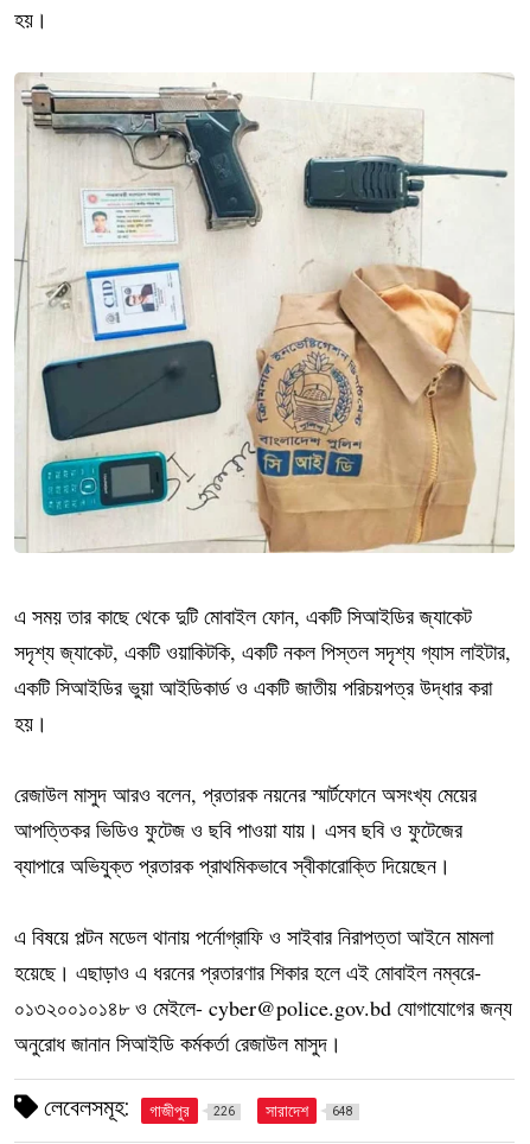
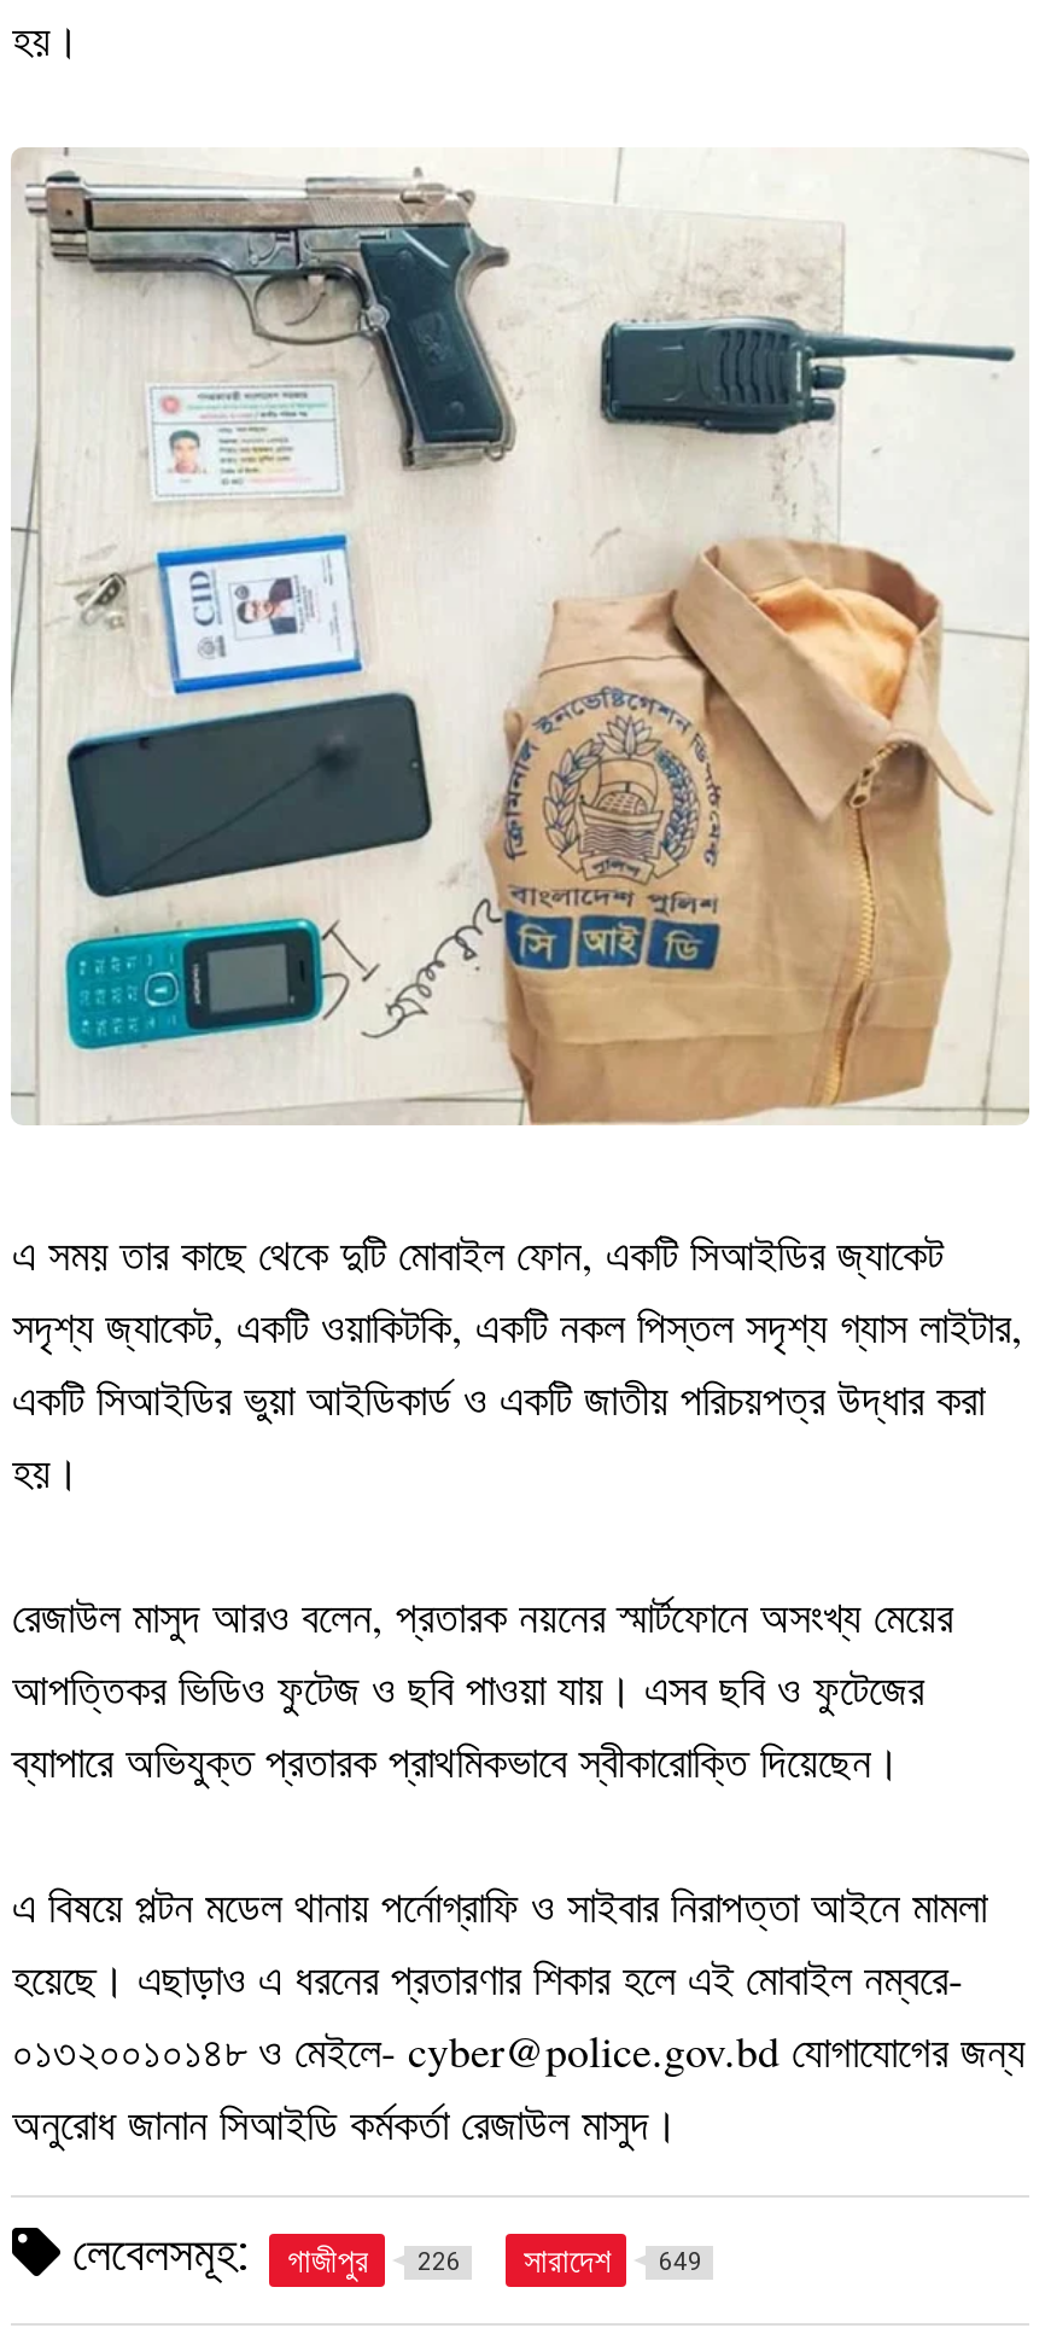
[266,1101,354,1120] সারাদেশ 648 -> [523,2241,702,2279] সারাদেশ 649

